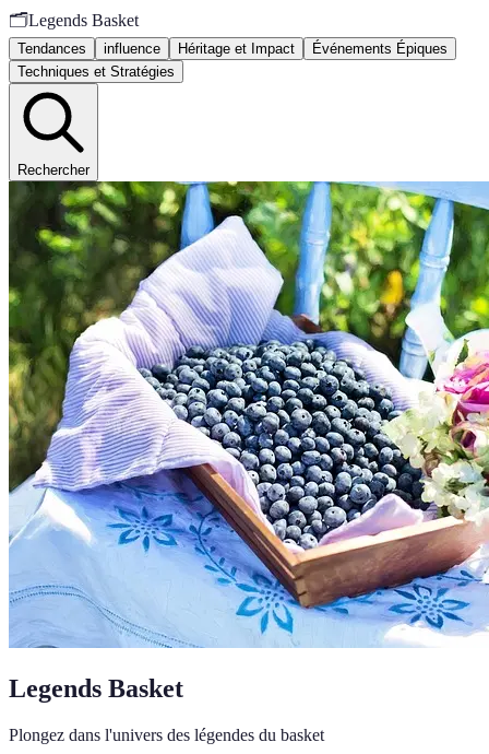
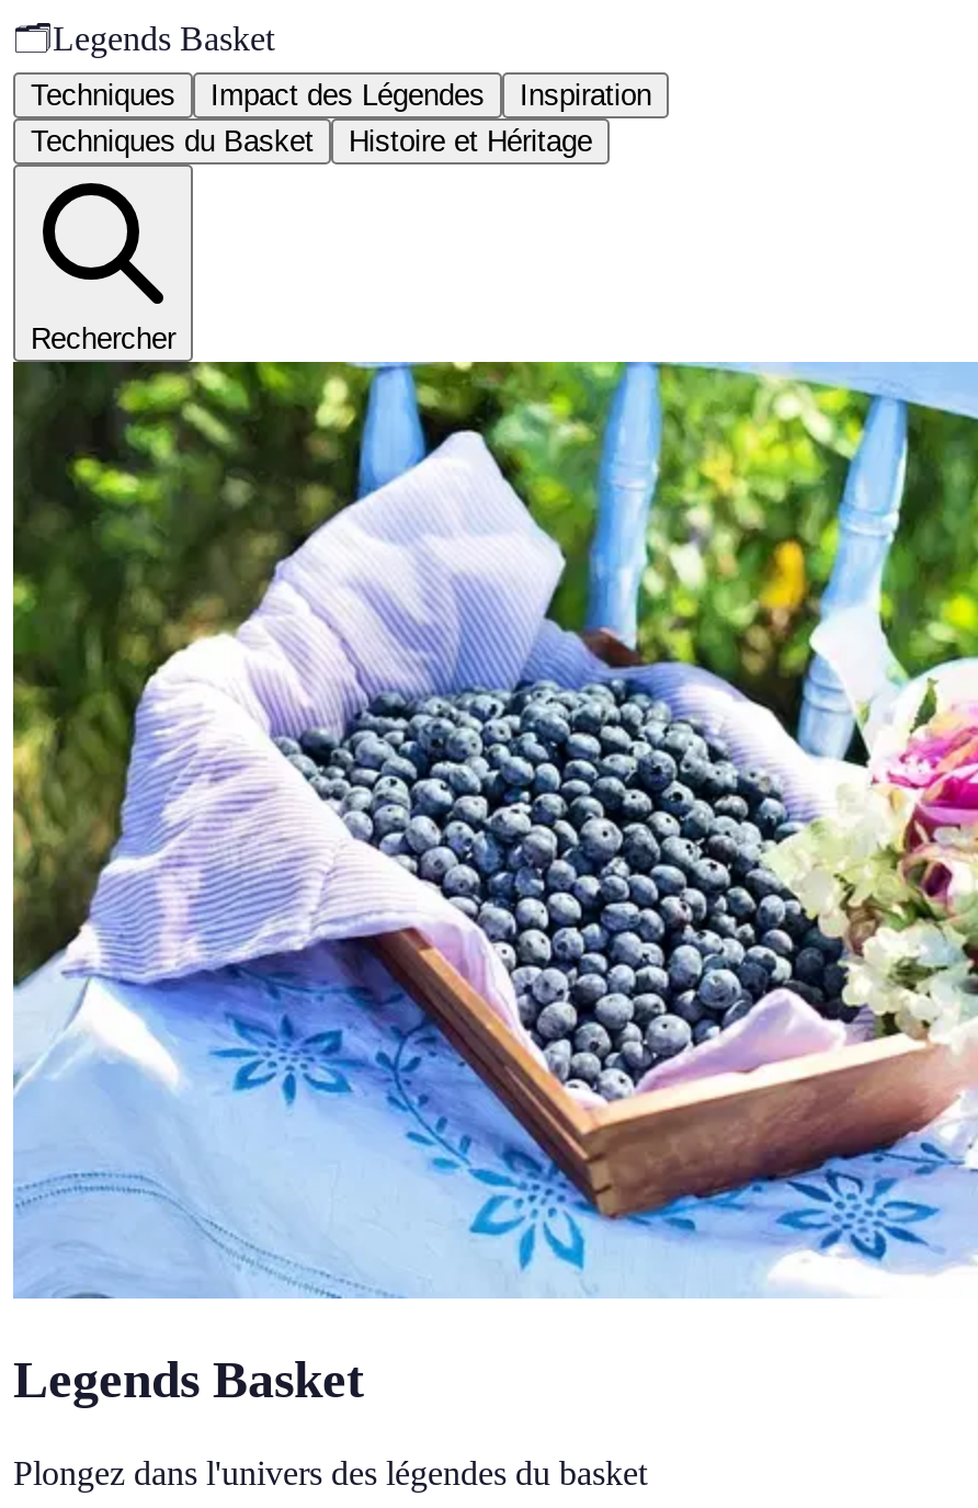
[17,40,448,80] Tendances | influence | Héritage et Impact | Événements Épiques | Techniques et Stratégies -> [31,79,651,158] Techniques | Impact des Légendes | Inspiration | Techniques du Basket | Histoire et Héritage

